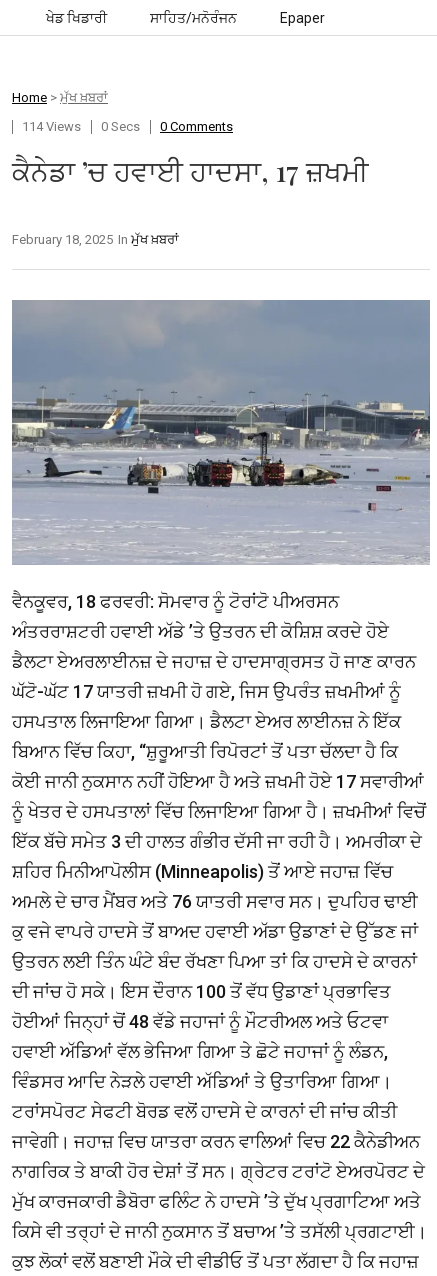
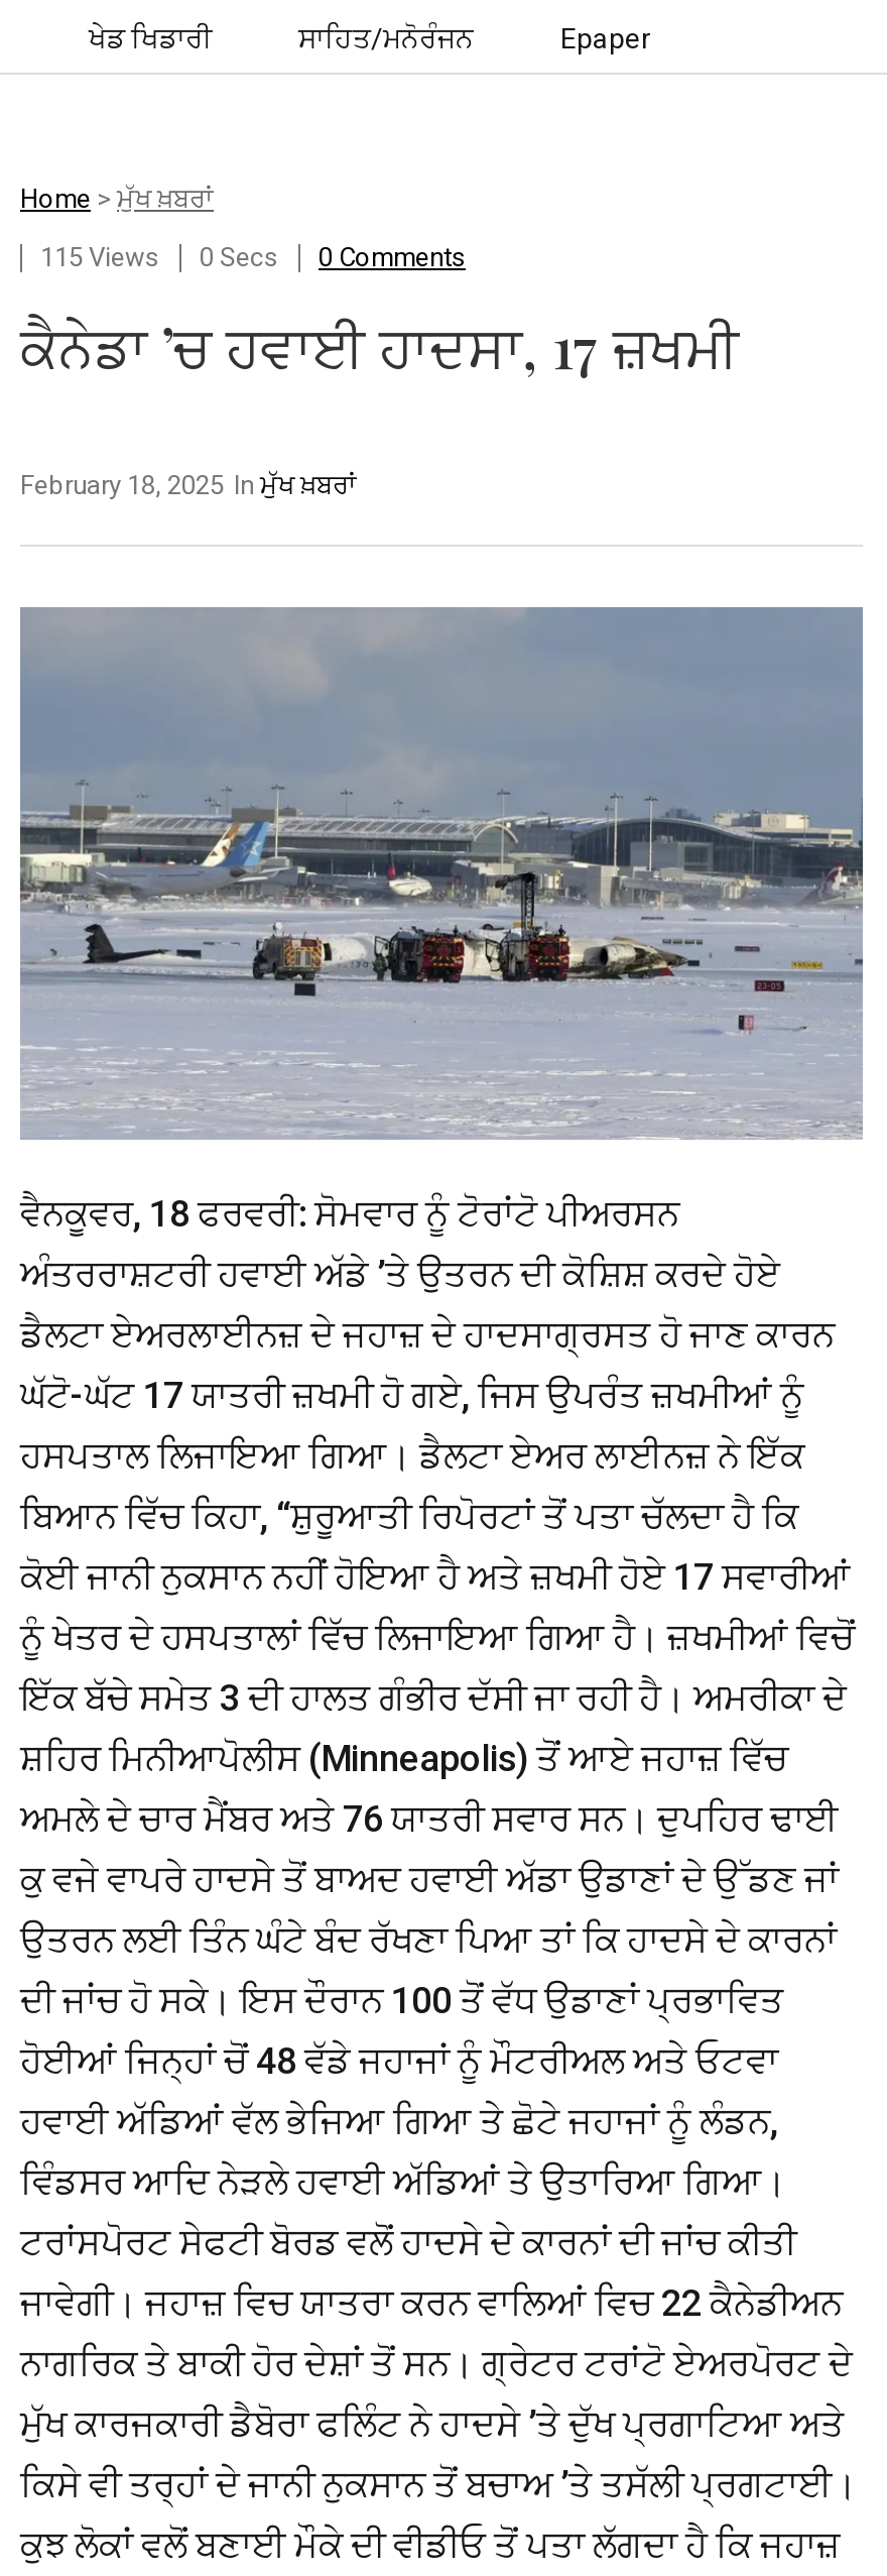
[22,119,233,134] 114 Views 0 Secs 0 Comments -> [40,242,466,272] 115 Views 0 Secs 0 Comments

